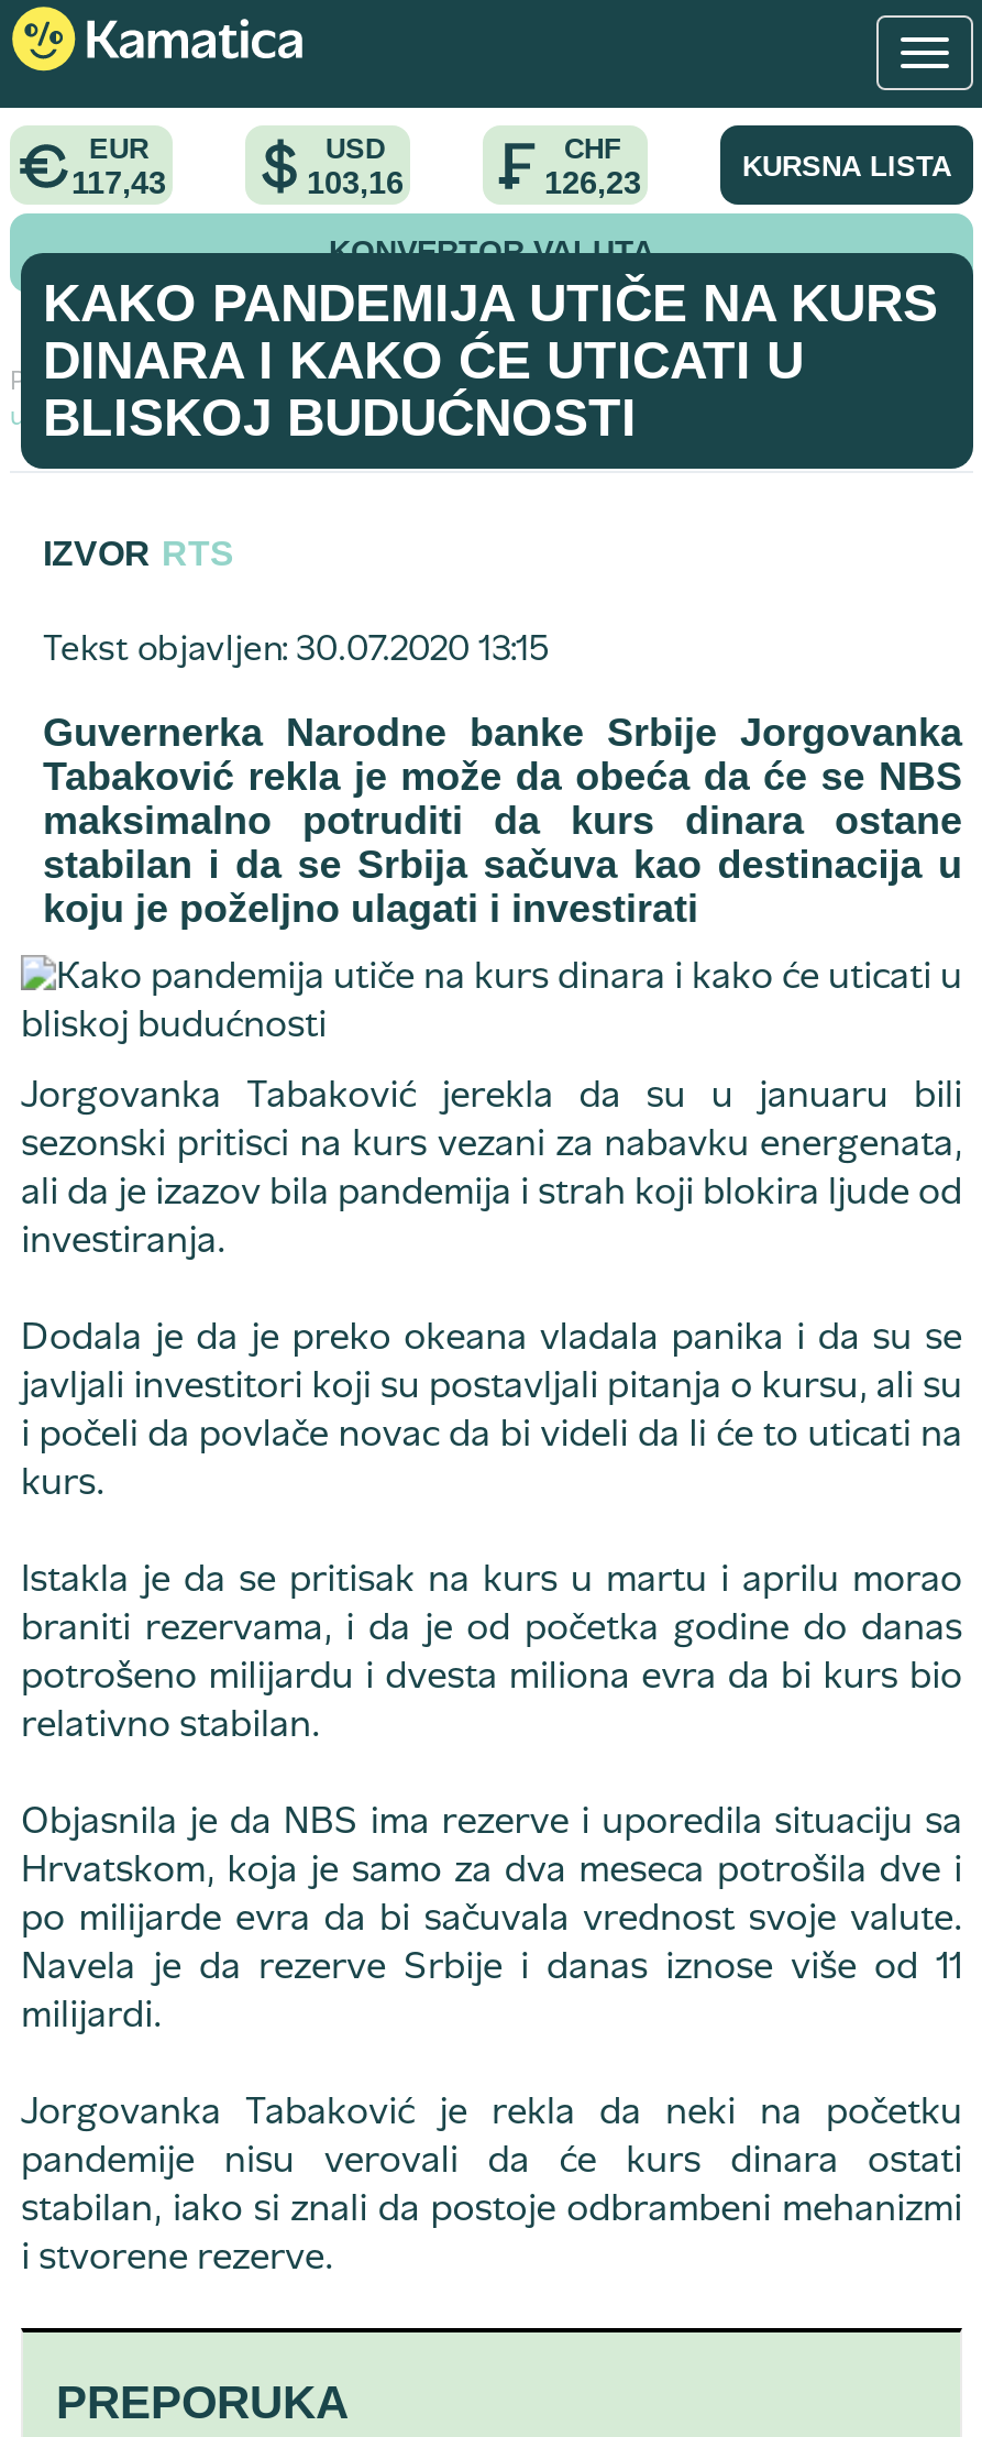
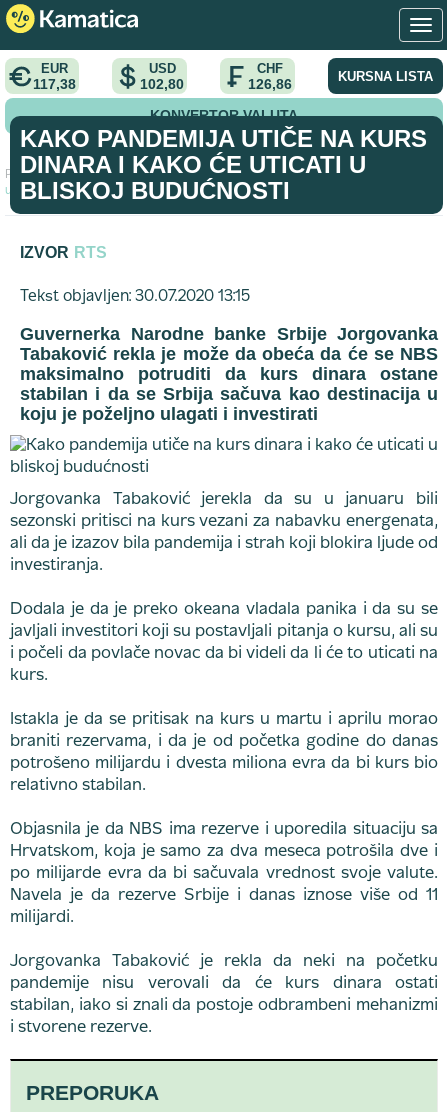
[71,164,166,199] 117,43 -> [33,75,76,91] 117,38
[307,164,404,199] 103,16 -> [140,75,184,91] 102,80
[544,164,641,199] 126,23 -> [248,75,292,91] 126,86

